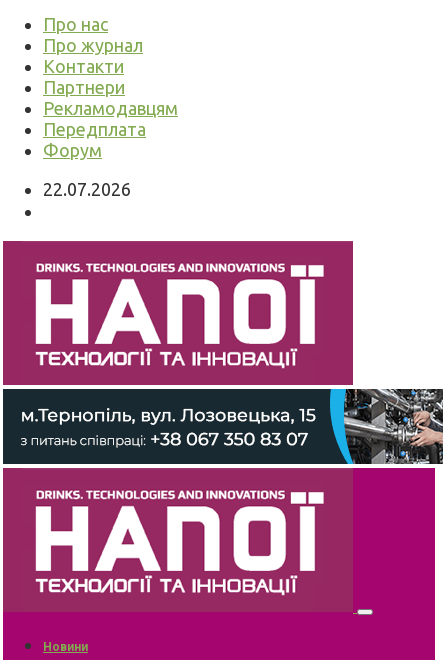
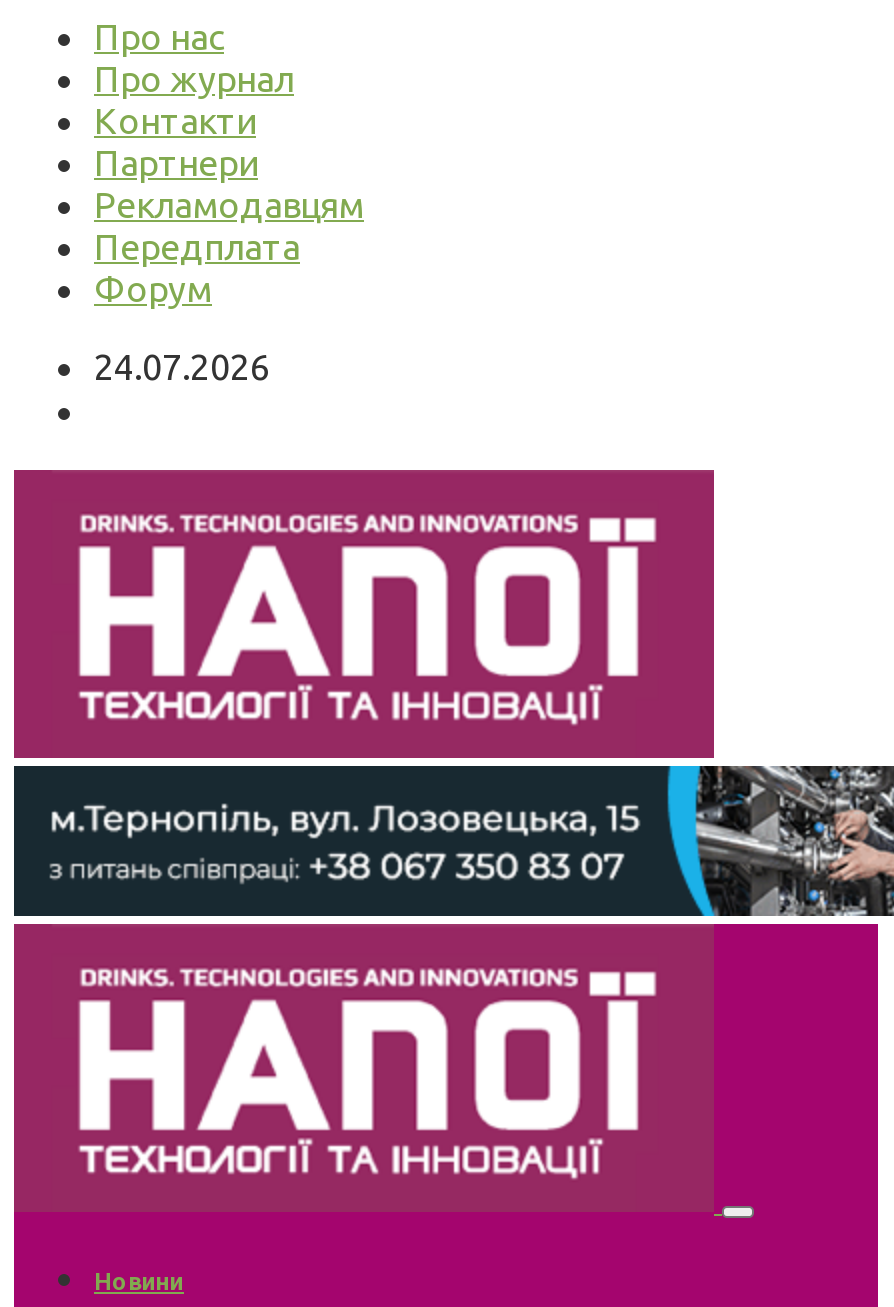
[43,179,131,199] 22.07.2026 -> [94,346,270,386] 24.07.2026

